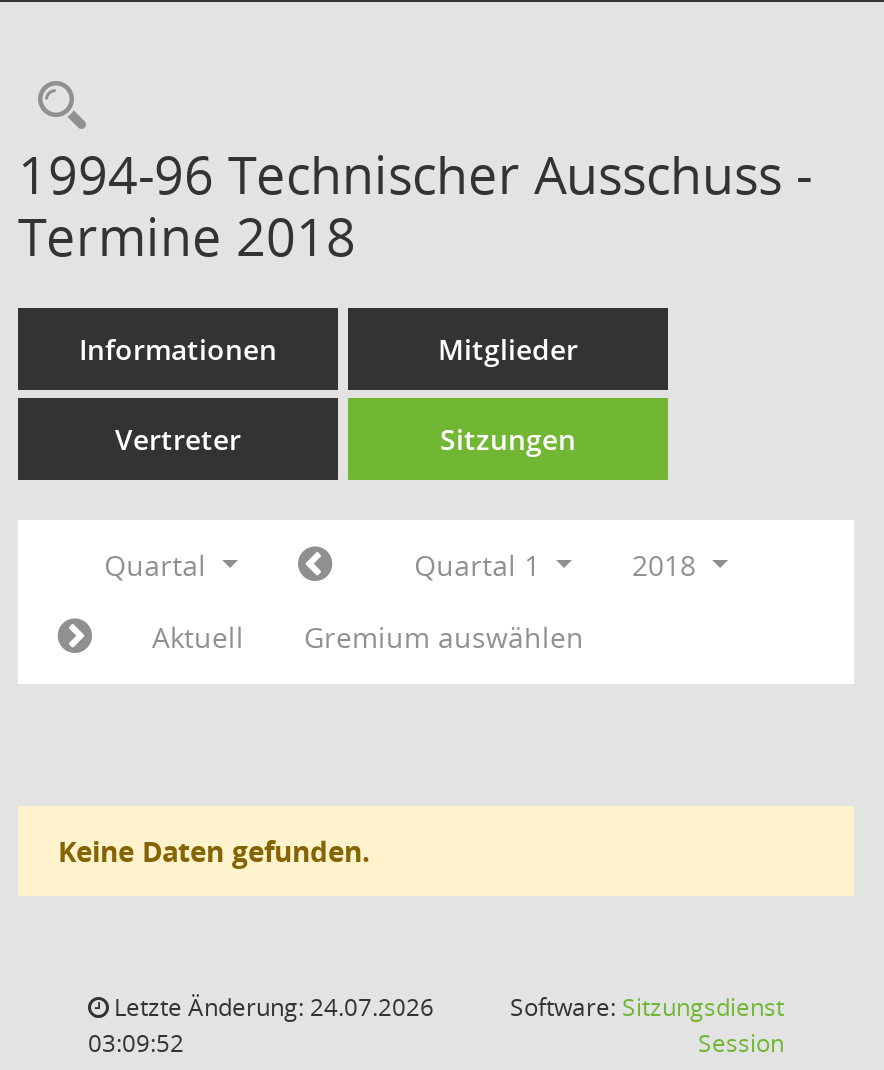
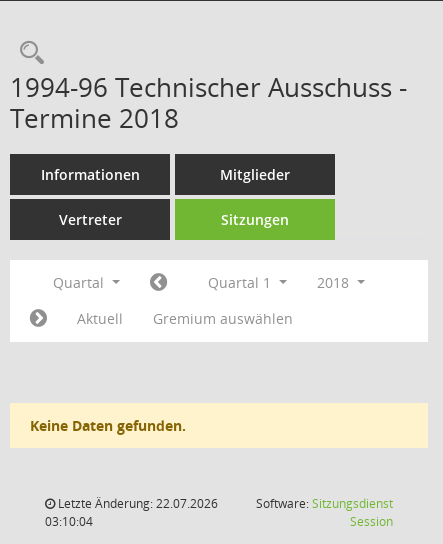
[108,990,434,1024] Letzte Änderung: 24.07.2026 -> [55,495,218,512] Letzte Änderung: 22.07.2026
[88,1026,184,1060] 03:09:52 -> [45,513,93,530] 03:10:04

